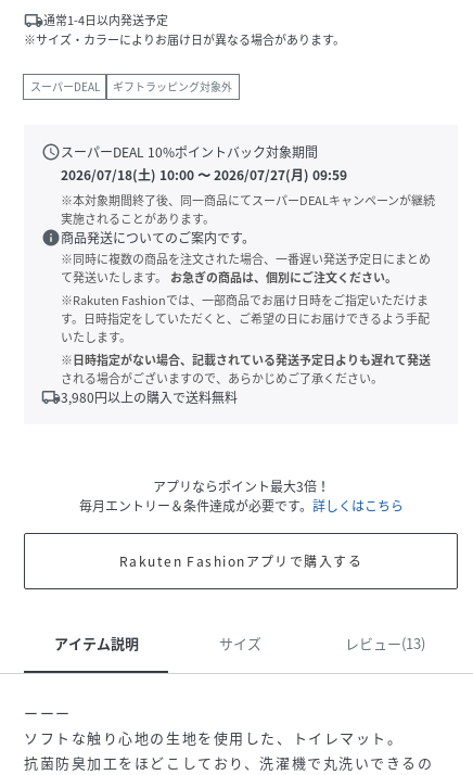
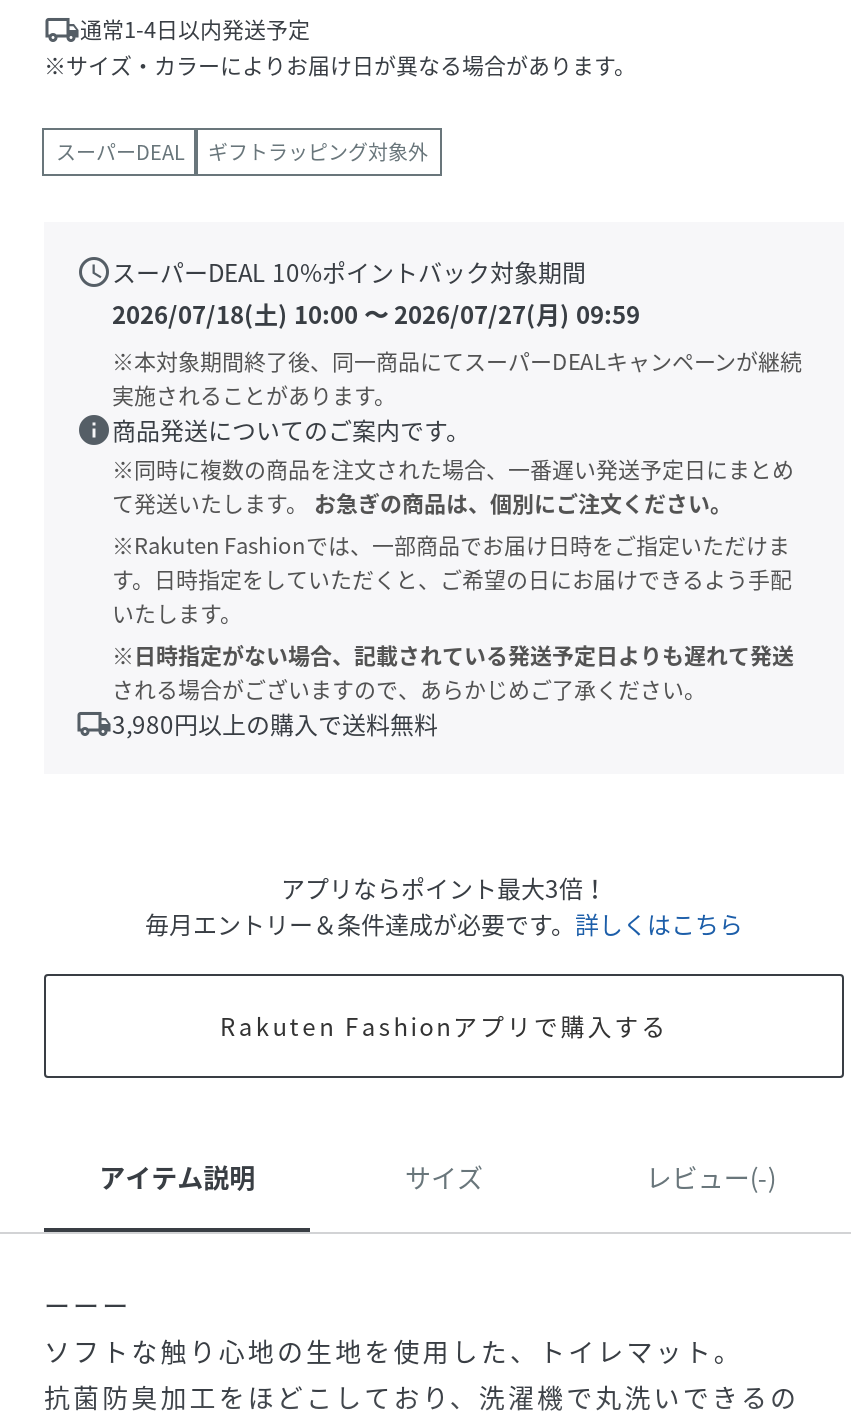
[345,633,426,653] レビュー(13) -> [646,1158,776,1196] レビュー(-)

